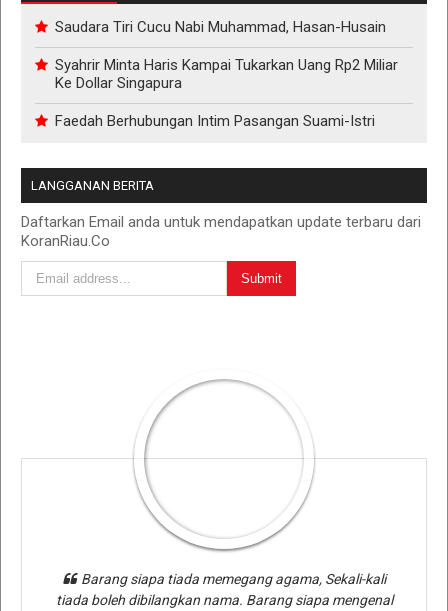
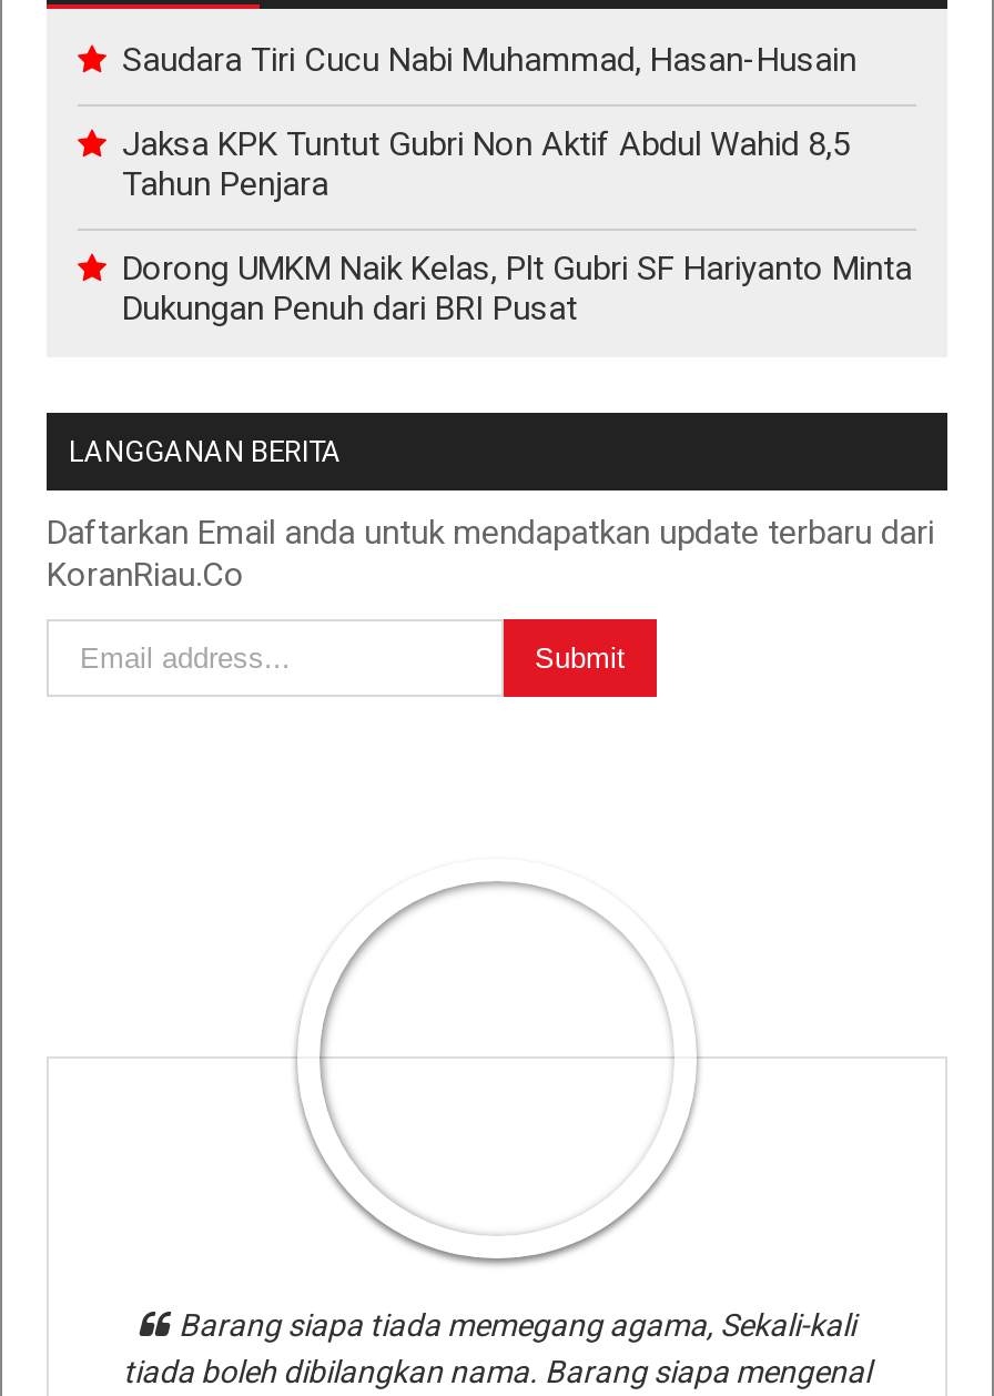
[55,56,398,92] Syahrir Minta Haris Kampai Tukarkan Uang Rp2 Miliar | Ke Dollar Singapura -> [122,124,850,204] Jaksa KPK Tuntut Gubri Non Aktif Abdul Wahid 8,5 | Tahun Penjara
[55,112,375,130] Faedah Berhubungan Intim Pasangan Suami-Istri -> [122,248,912,328] Dorong UMKM Naik Kelas, Plt Gubri SF Hariyanto Minta | Dukungan Penuh dari BRI Pusat

